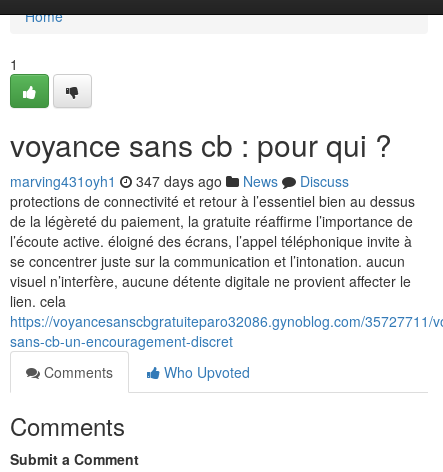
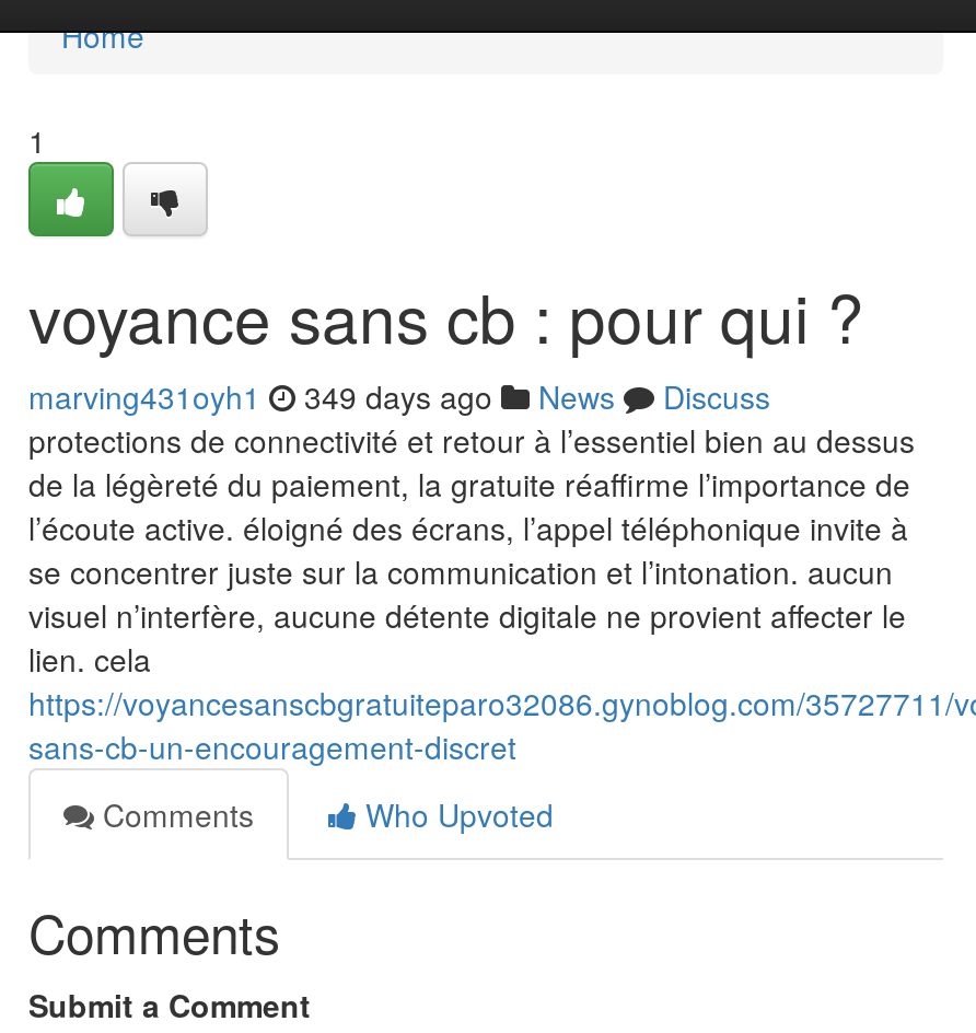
[10,171,349,191] marving431oyh1 347 days ago News Discuss -> [28,374,770,418] marving431oyh1 349 days ago News Discuss

